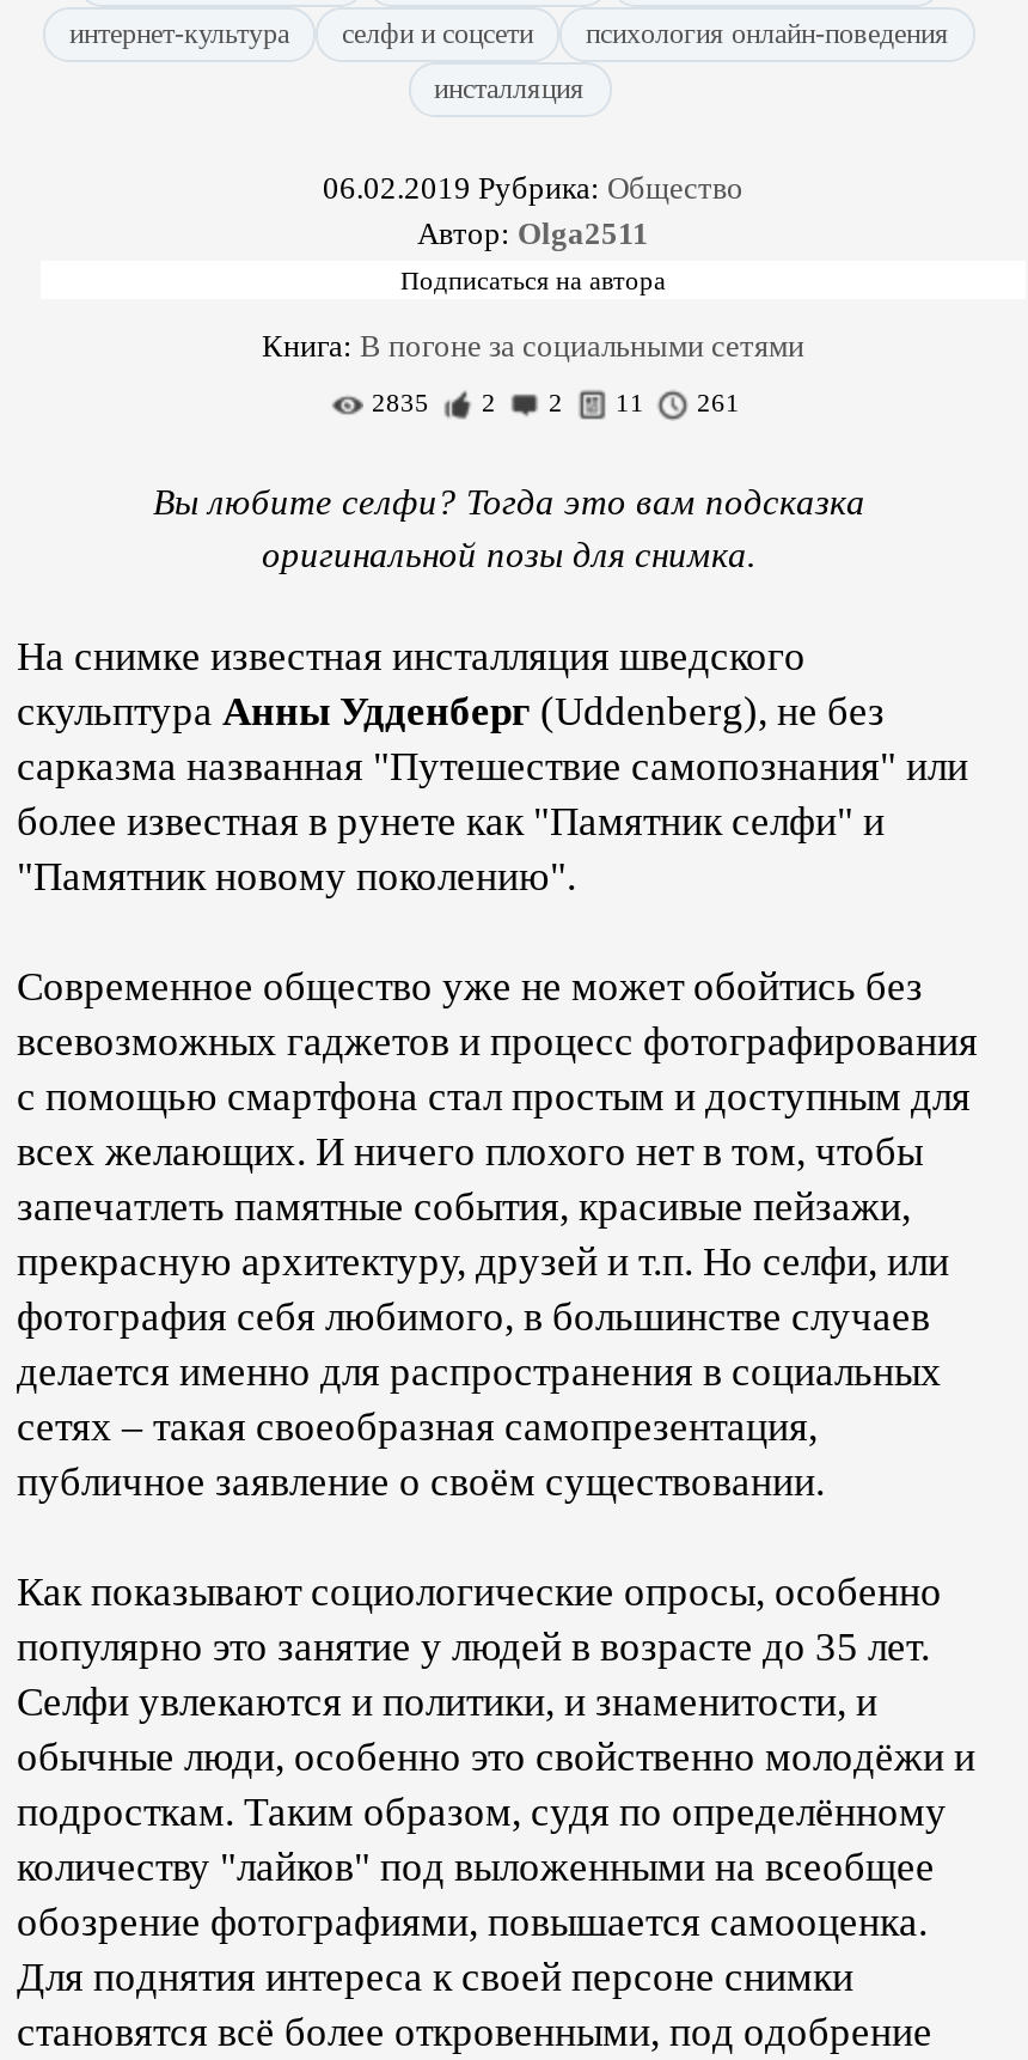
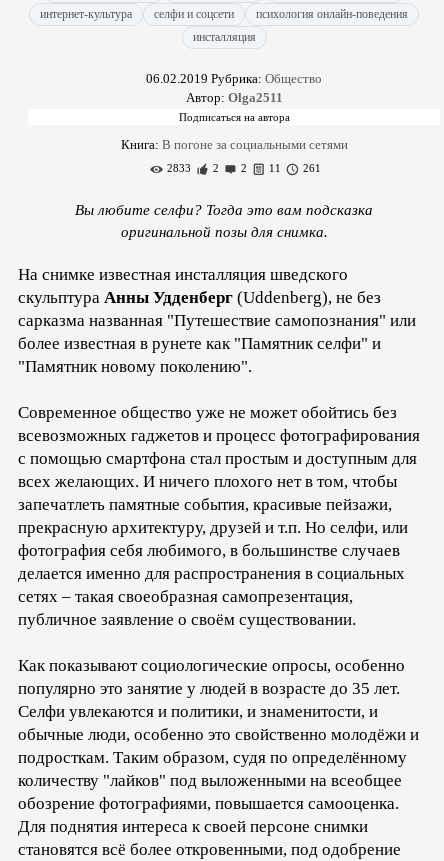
[372,388,740,416] 2835 2 2 11 261 -> [166,162,320,174] 2833 2 2 11 261

